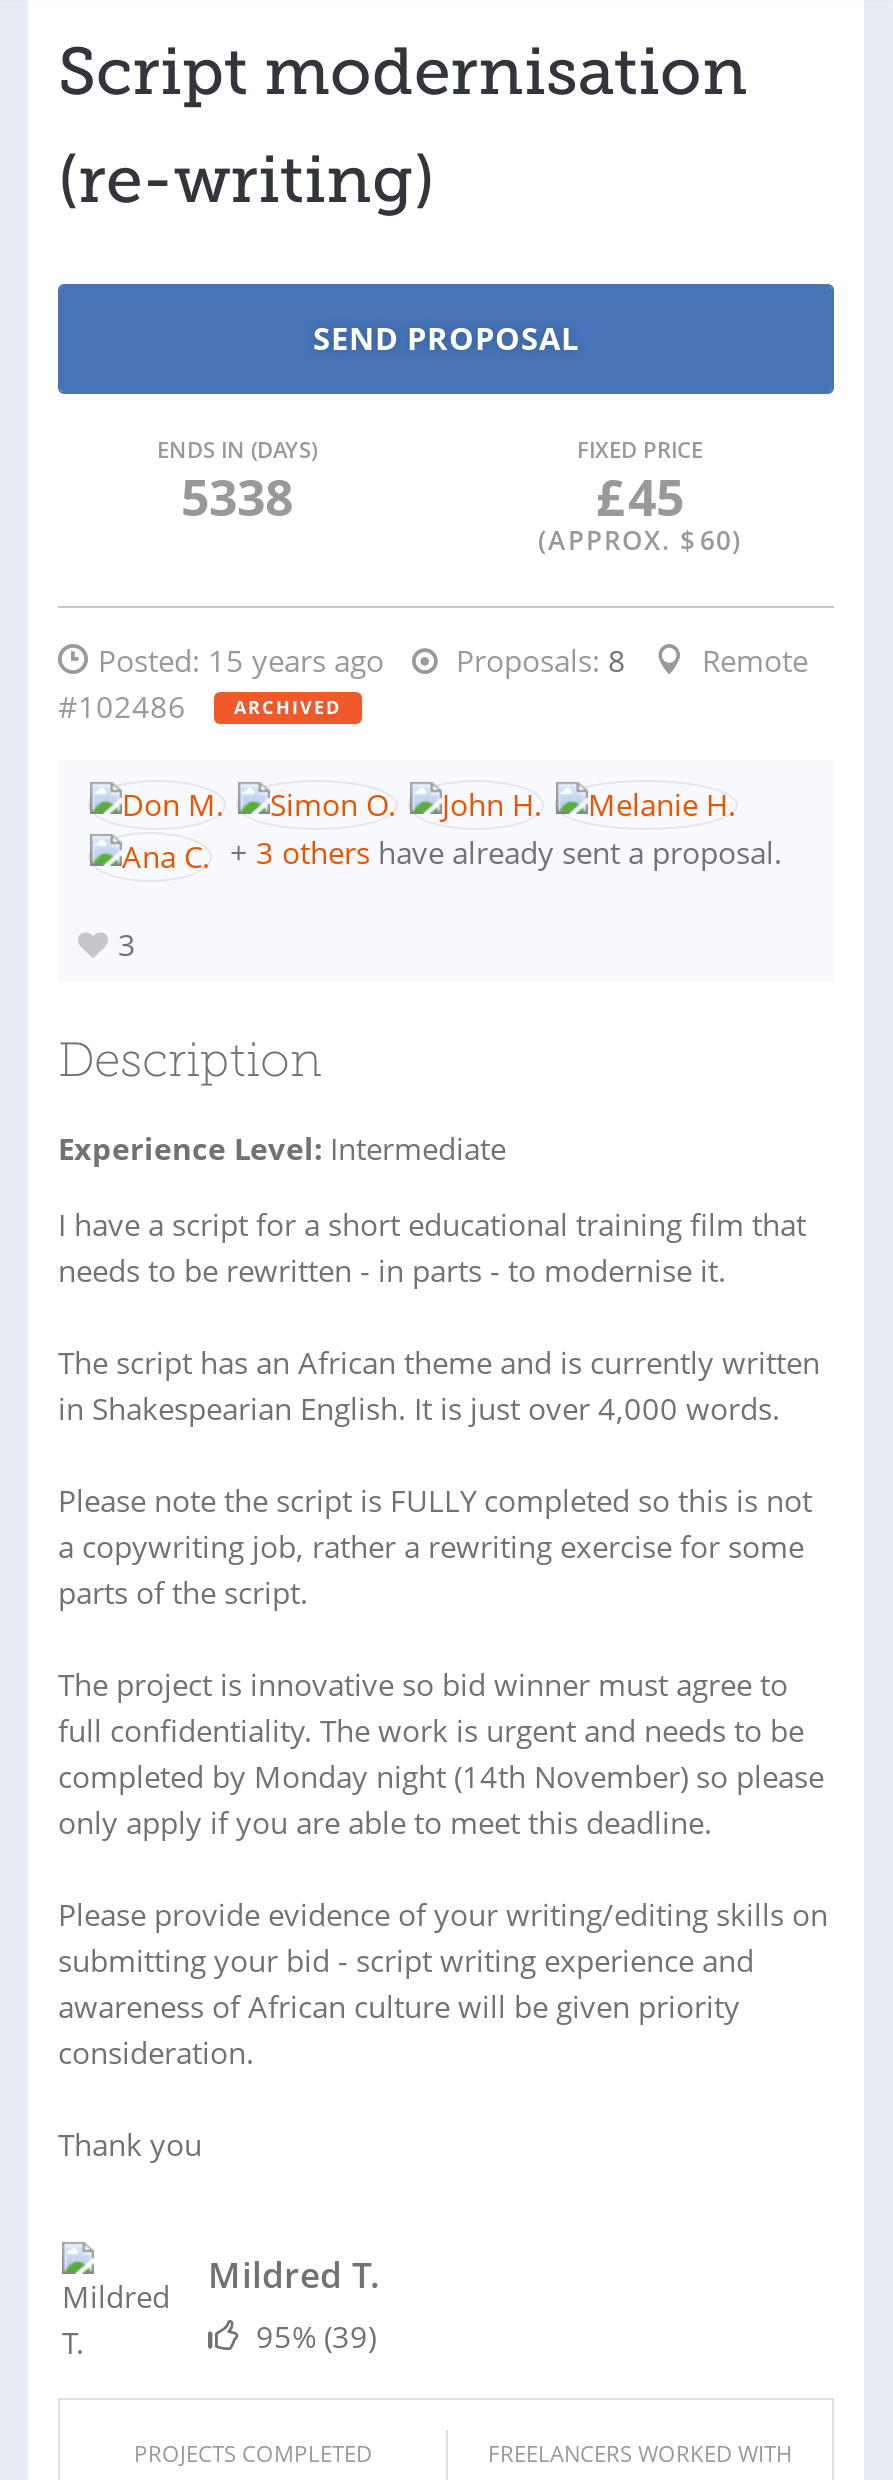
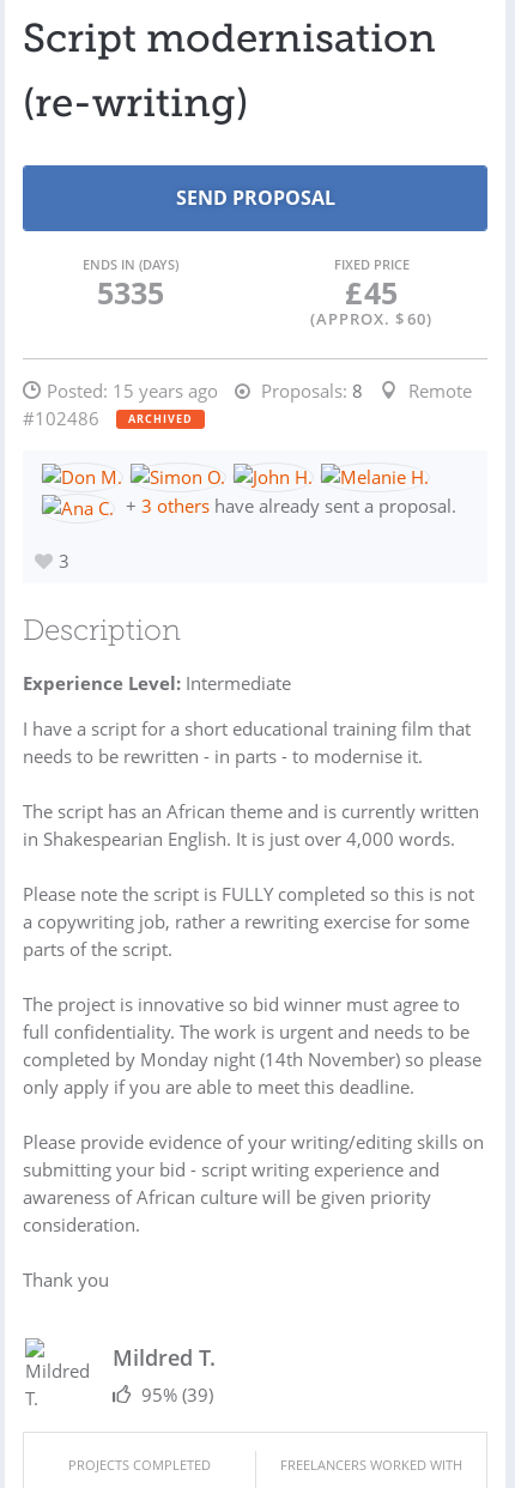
[181,462,293,530] 5338 -> [96,272,163,313] 5335

